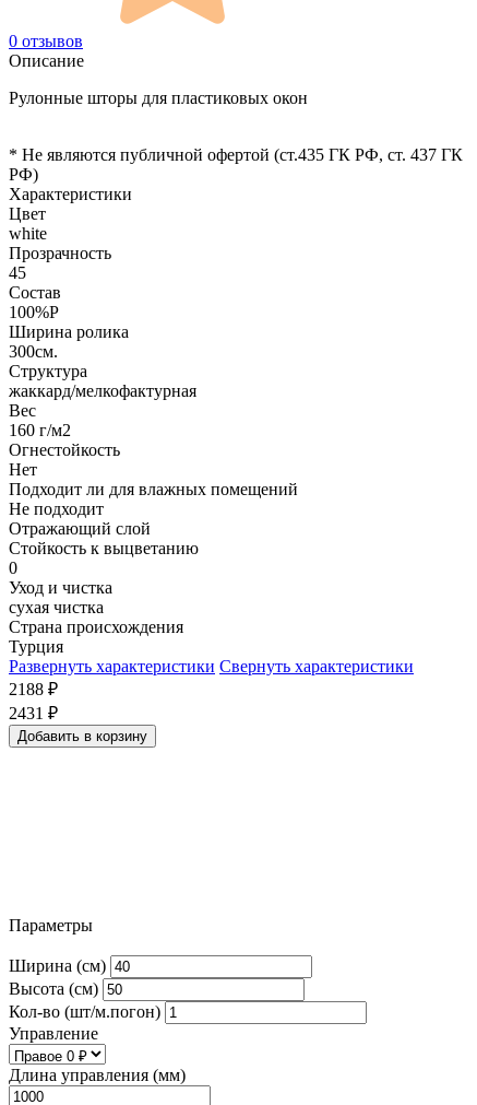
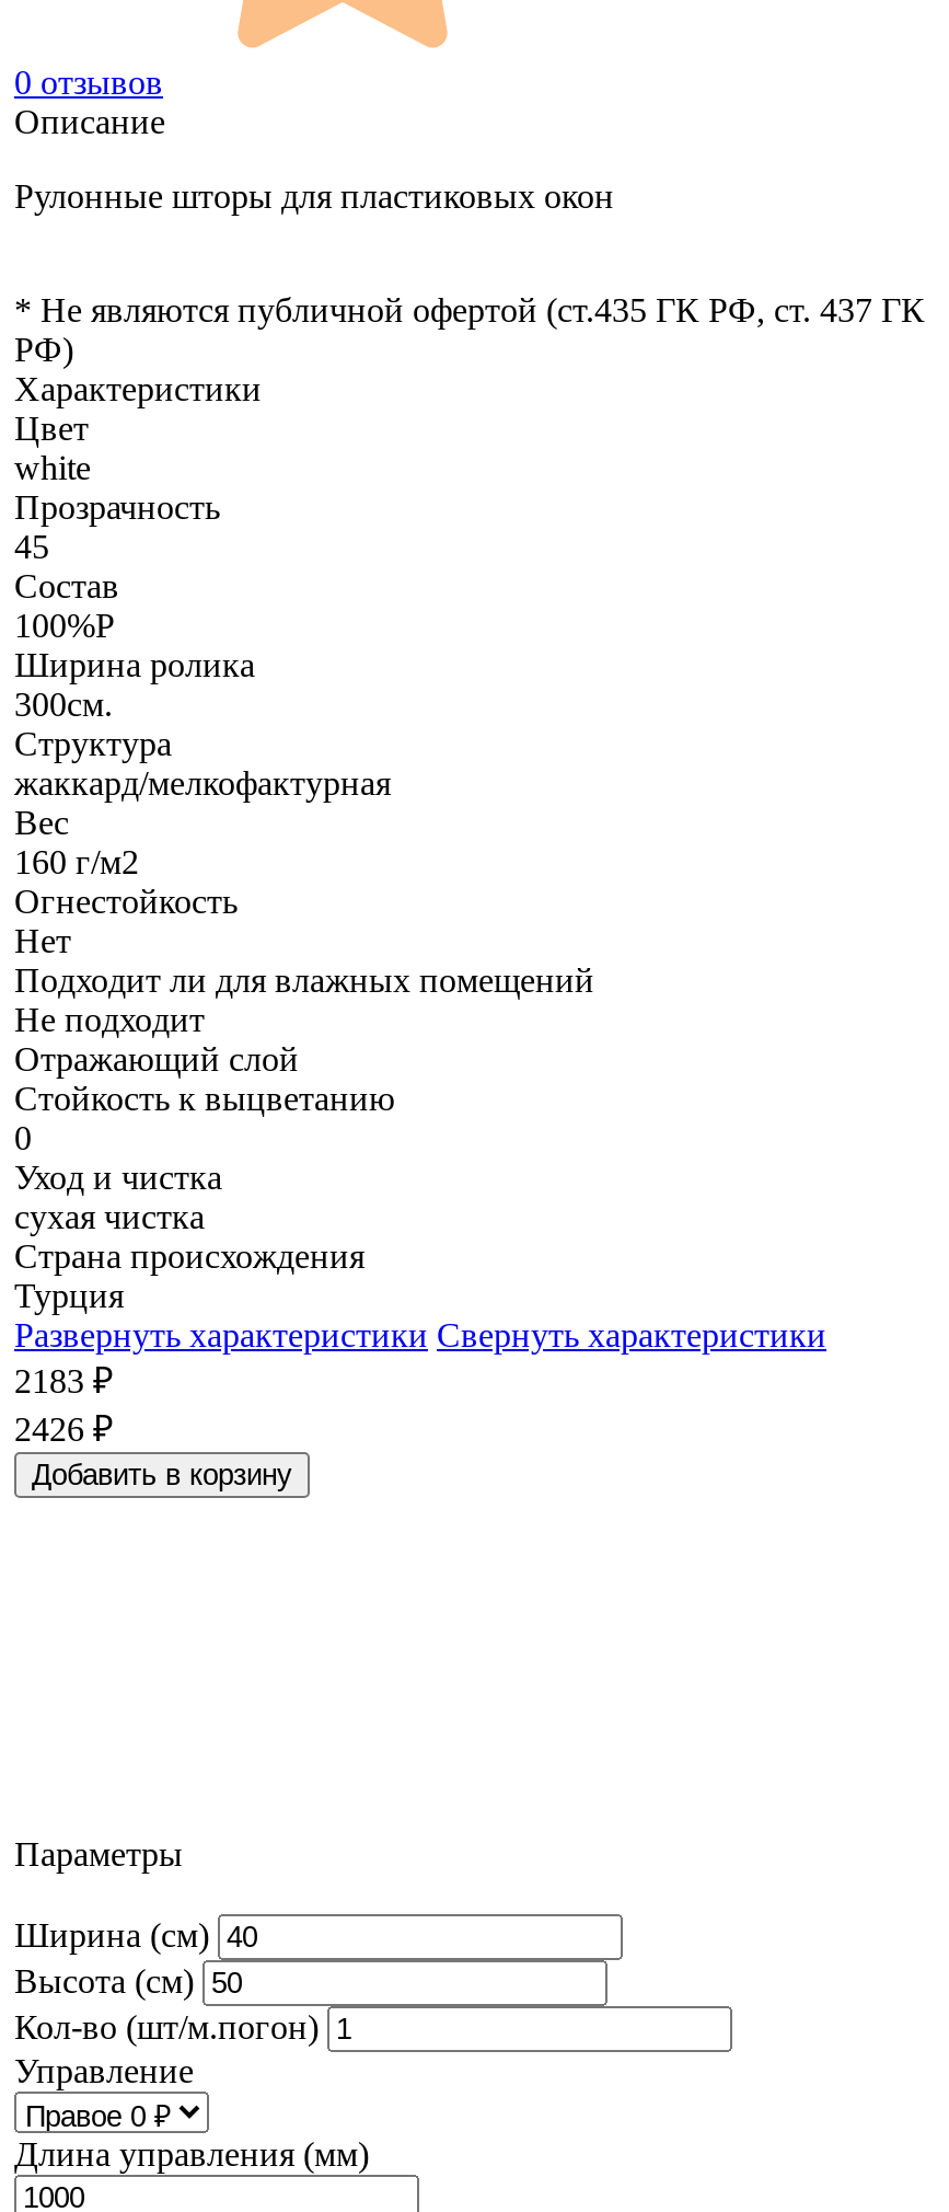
[9,680,58,698] 2188 ₽ -> [14,1362,113,1399] 2183 ₽
[9,704,58,722] 2431 ₽ -> [14,1410,113,1447] 2426 ₽

